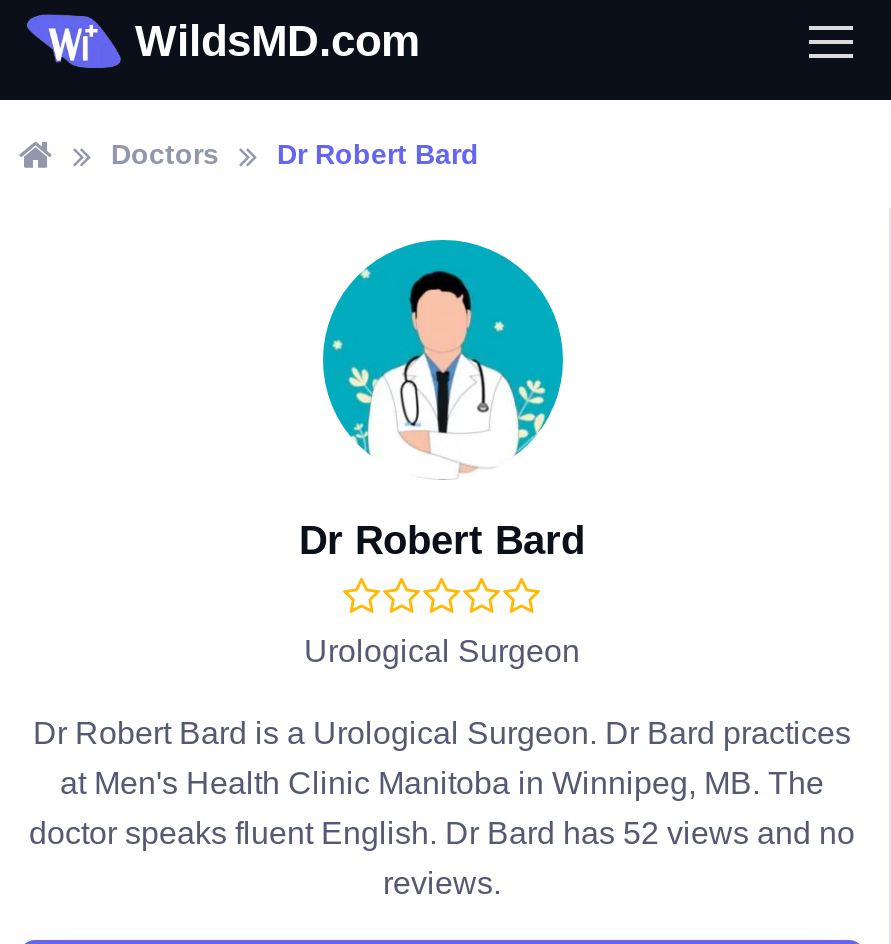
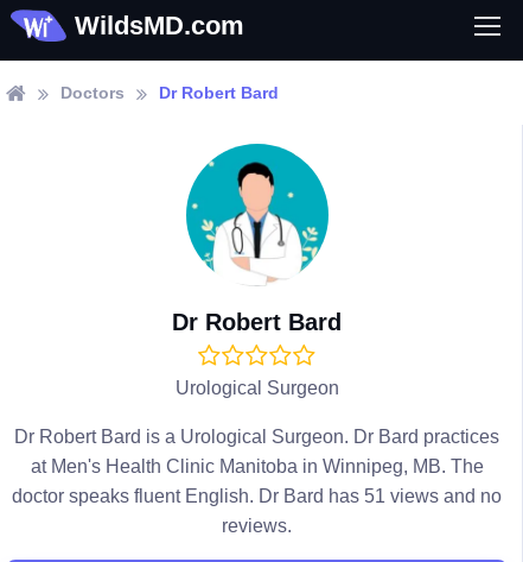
[29,816,855,850] doctor speaks fluent English. Dr Bard has 52 views and no -> [12,486,502,506] doctor speaks fluent English. Dr Bard has 51 views and no

